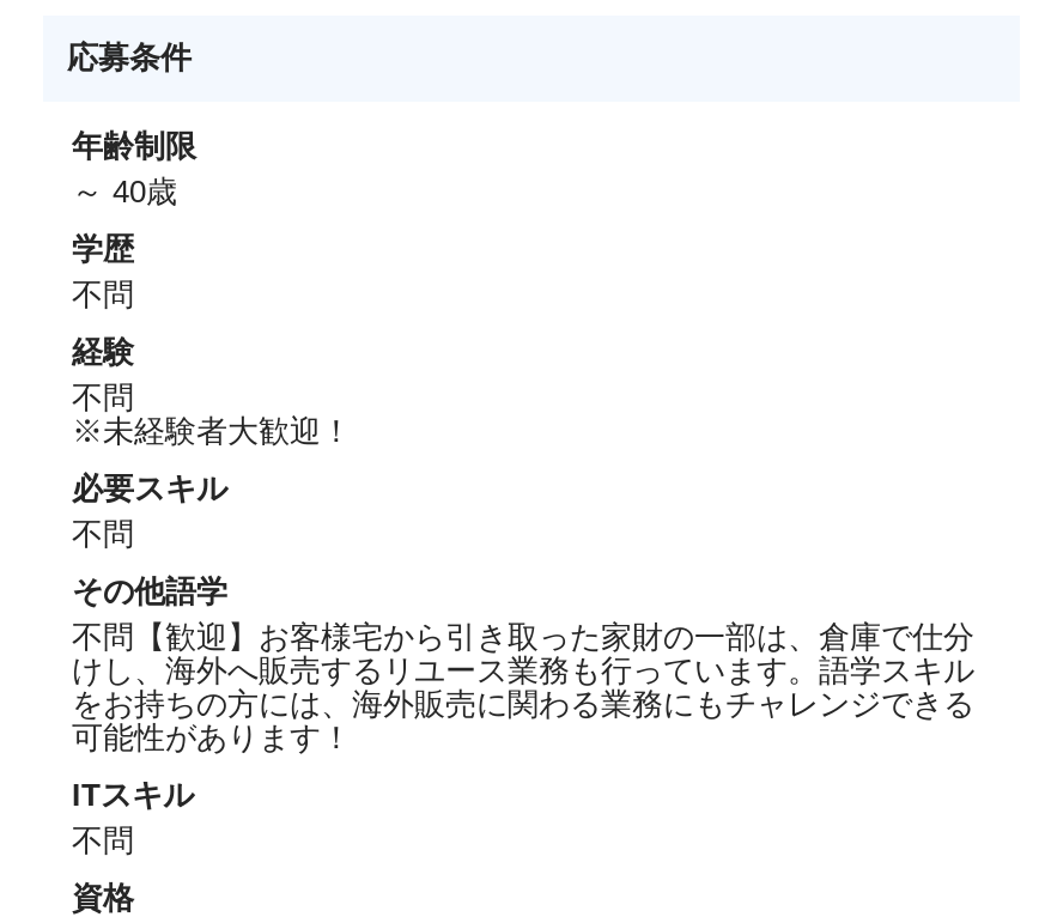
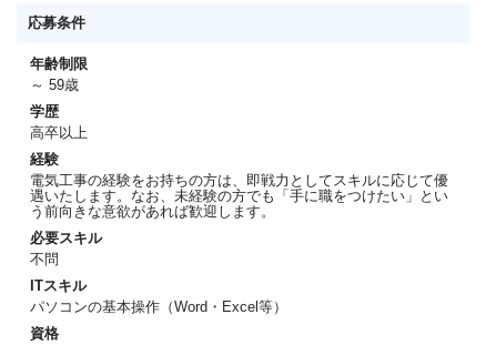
[72,174,177,210] ～ 40歳 -> [30,77,79,93] ～ 59歳
[72,277,134,312] 不問 -> [30,124,88,141] 高卒以上
[72,379,352,449] 不問 | ※未経験者大歓迎！ -> [30,172,448,220] 電気工事の経験をお持ちの方は、即戦力としてスキルに応じて優 | 遇いたします。なお、未経験の方でも「手に職をつけたい」とい | う前向きな意欲があれば歓迎します。
[72,573,974,755] その他語学 | 不問【歓迎】お客様宅から引き取った家財の一部は、倉庫で仕分 | けし、海外へ販売するリユース業務も行っています。語学スキル | をお持ちの方には、海外販売に関わる業務にもチャレンジできる | 可能性があります！ -> none
[72,822,134,858] 不問 -> [30,298,287,315] パソコンの基本操作（Word・Excel等）

